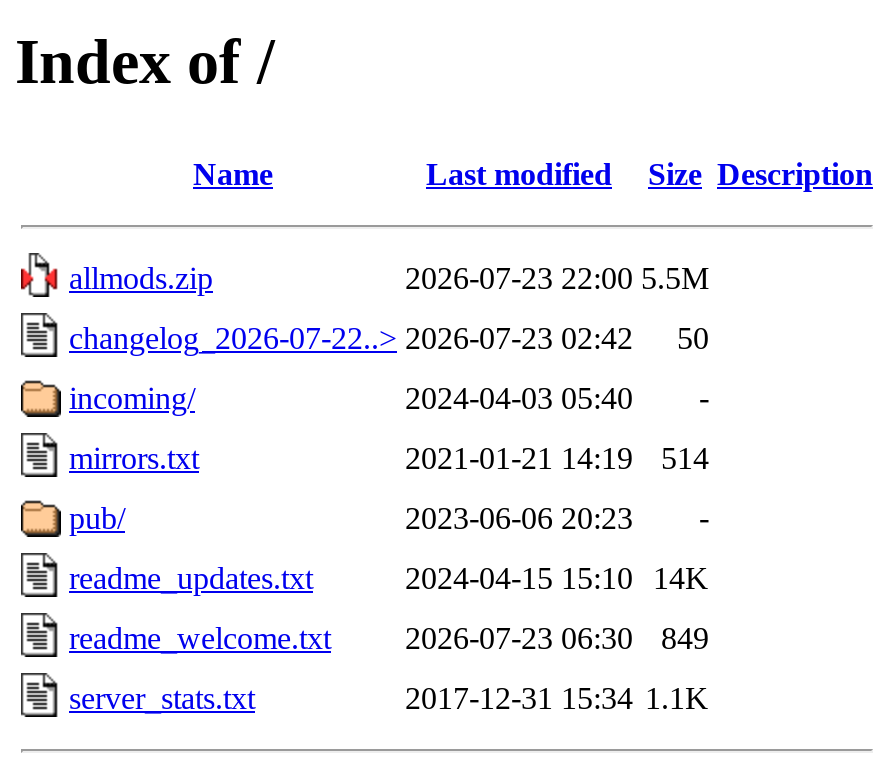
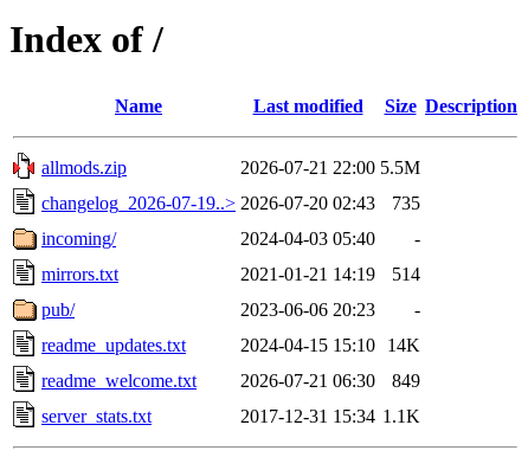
[405,261,709,295] 2026-07-23 22:00 5.5M -> [240,157,420,177] 2026-07-21 22:00 5.5M
[69,321,709,355] changelog_2026-07-22..> 2026-07-23 02:42 | 50 -> [41,193,420,213] changelog_2026-07-19..> 2026-07-20 02:43 | 735
[405,621,709,655] 2026-07-23 06:30 849 -> [240,370,420,391] 2026-07-21 06:30 849

